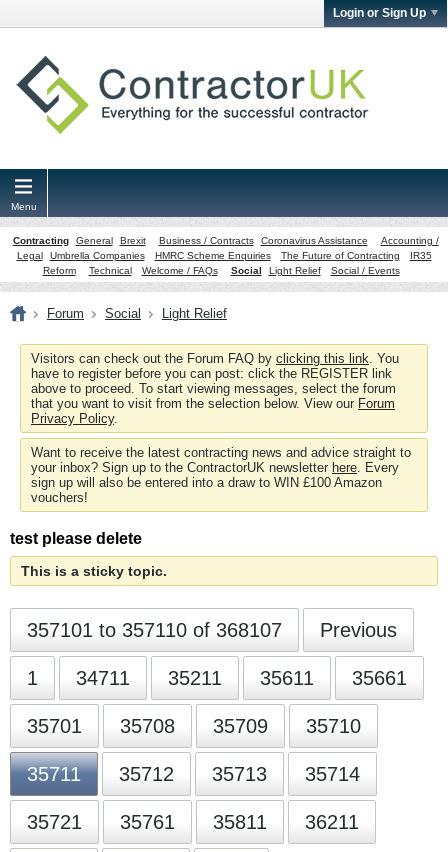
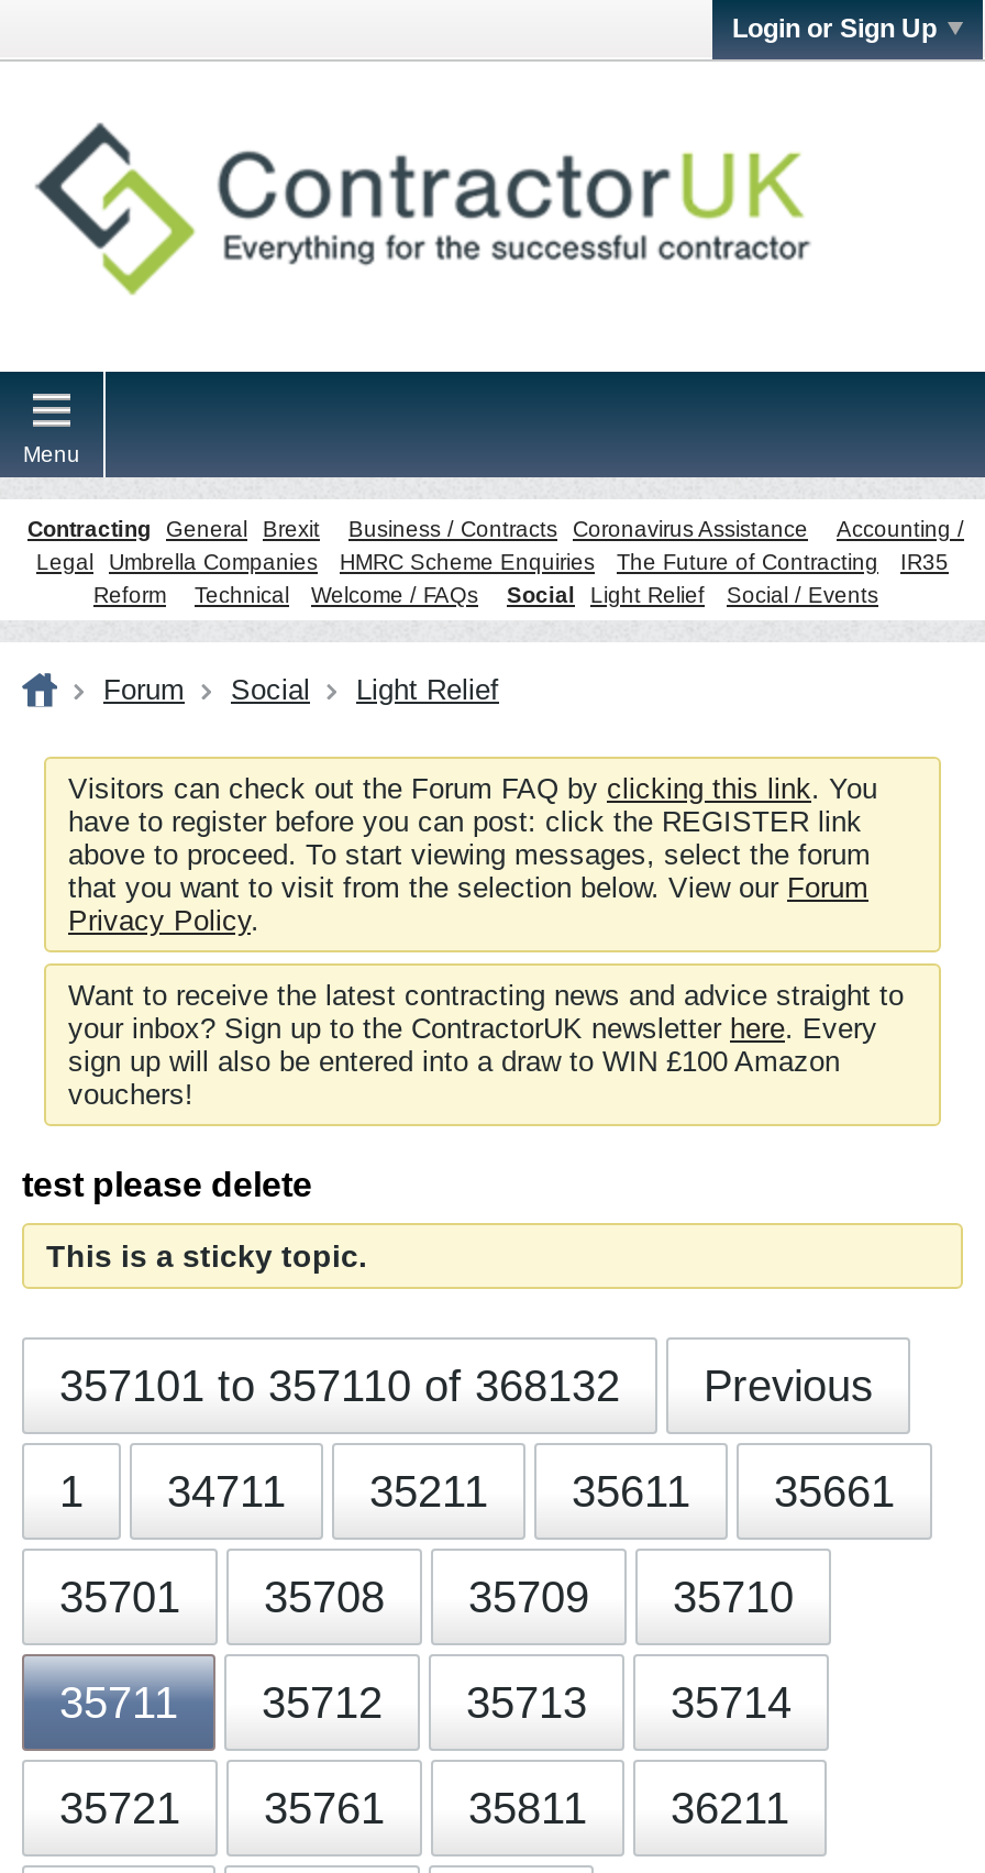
[27,619,397,641] 357101 to 357110 of 368107 Previous -> [59,1362,873,1410] 357101 to 357110 of 368132 Previous

